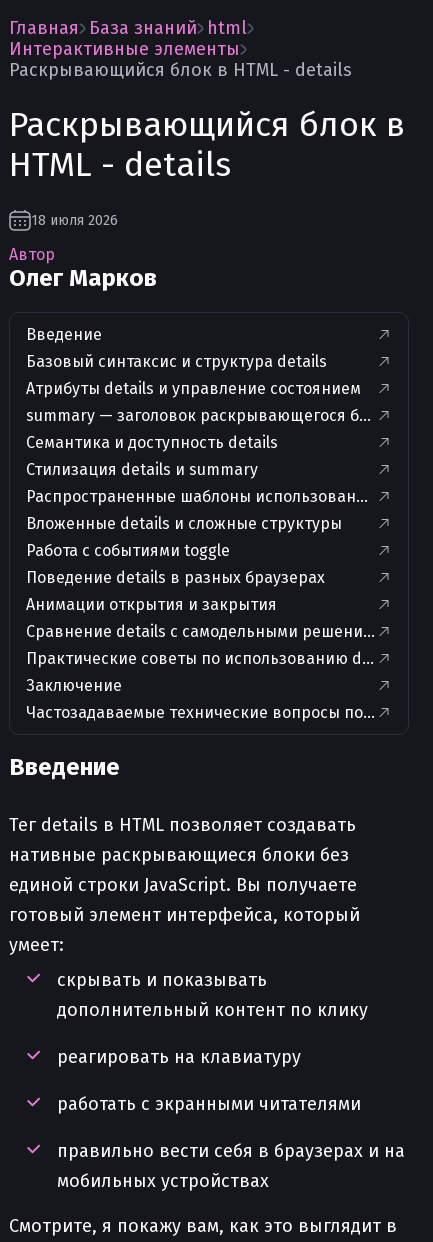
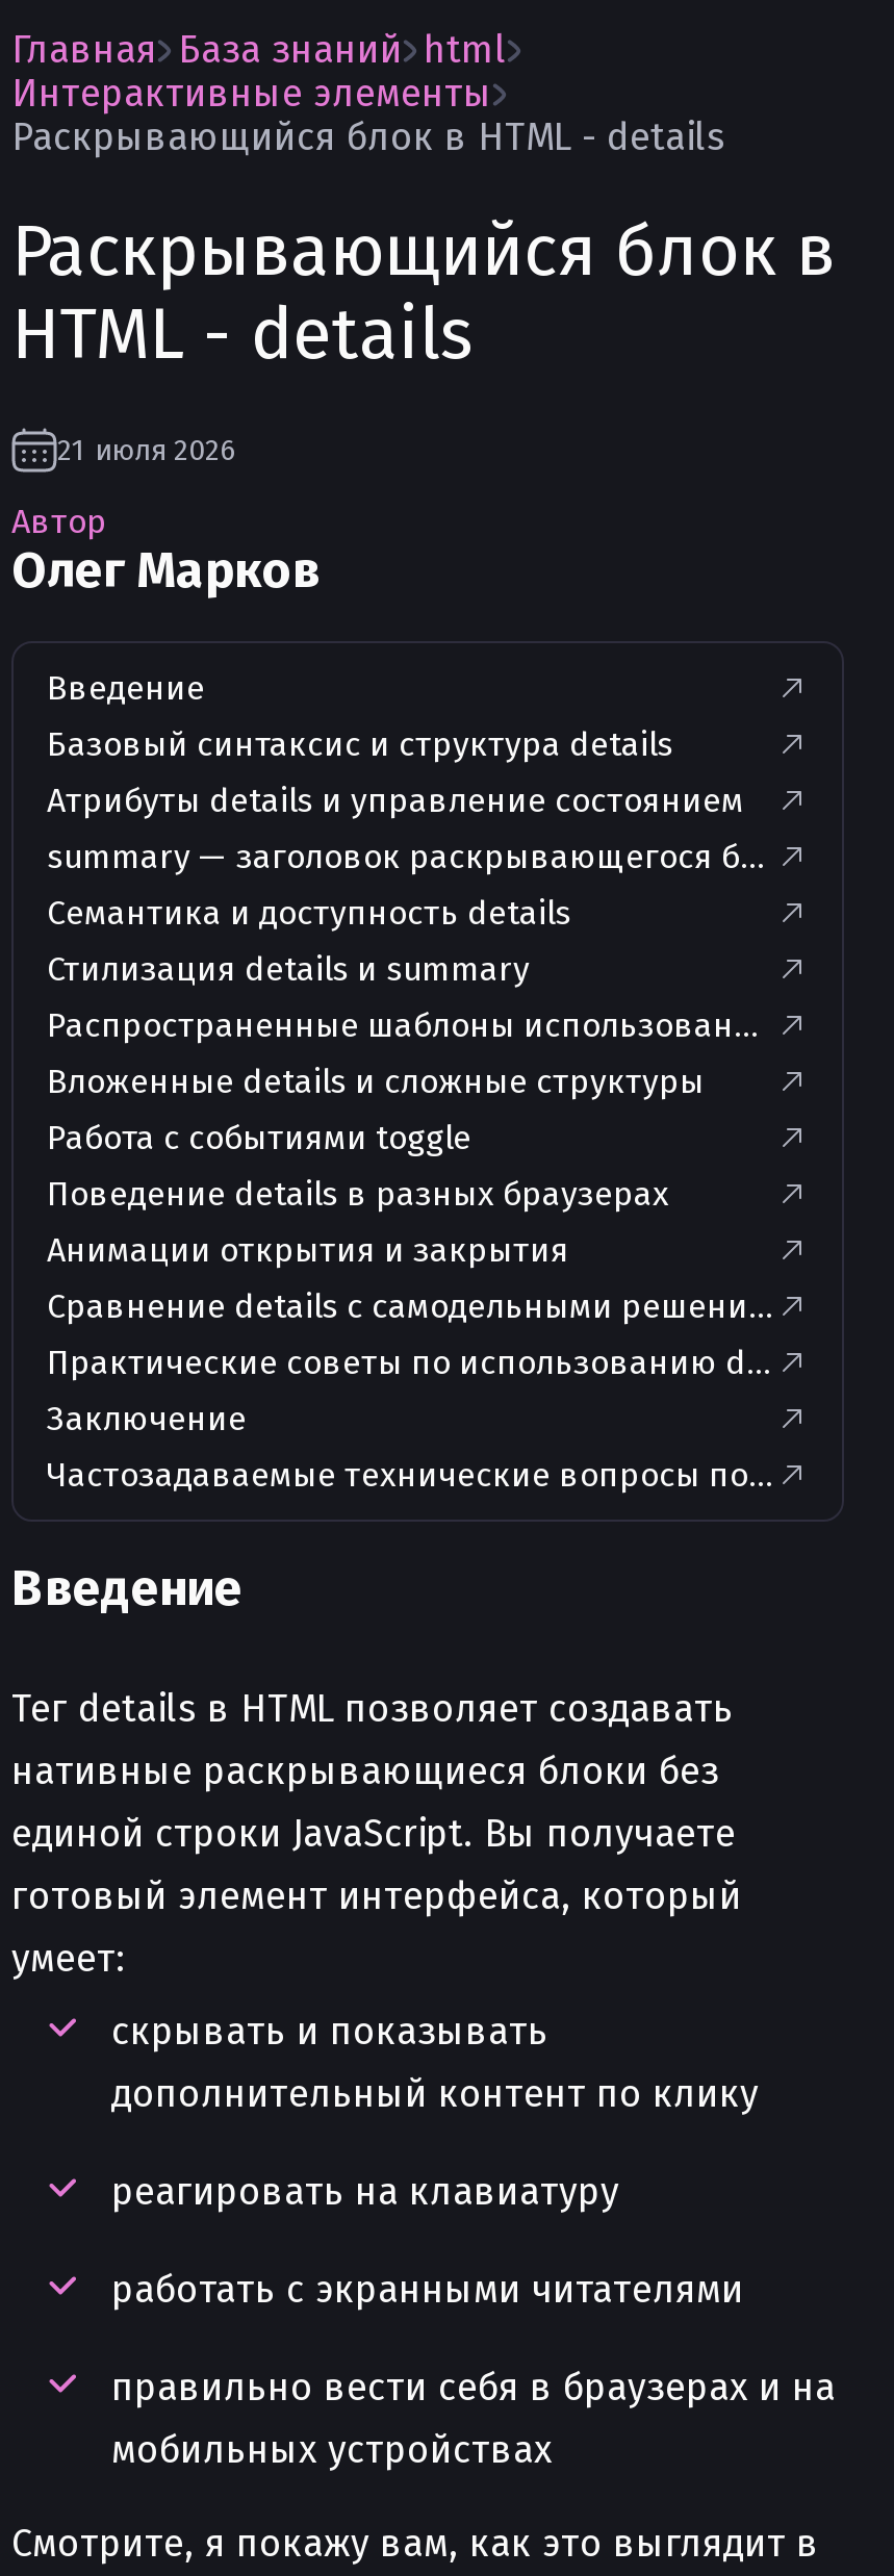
[31,211,118,228] 18 июля 2026 -> [57,432,236,467] 21 июля 2026

